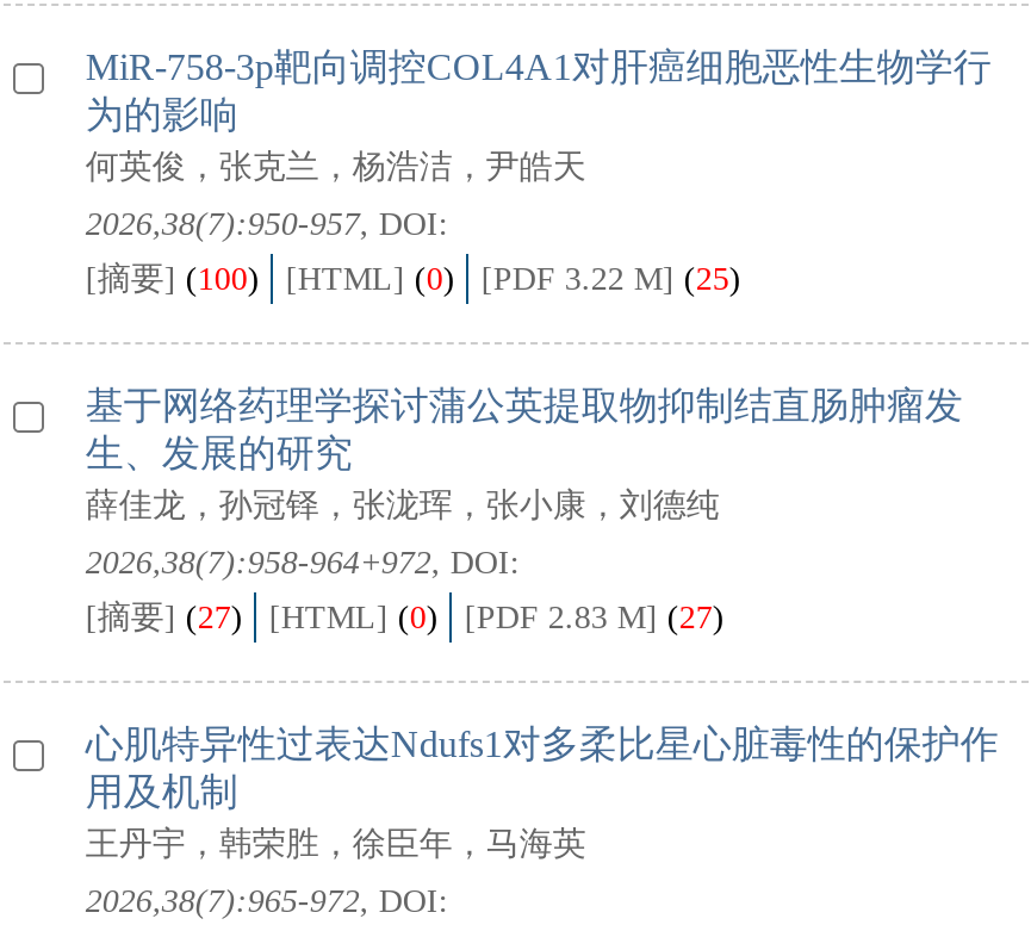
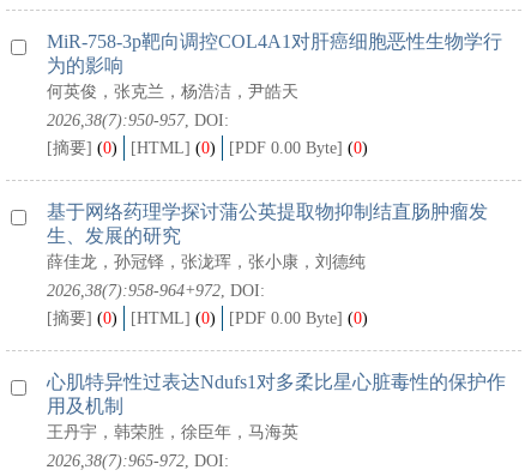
[86,261,260,297] [摘要] (100) -> [47,139,118,157] [摘要] (0)
[481,261,741,297] [PDF 3.22 M] (25) -> [229,139,368,157] [PDF 0.00 Byte] (0)
[86,600,243,635] [摘要] (27) -> [47,309,118,327] [摘要] (0)
[465,600,724,635] [PDF 2.83 M] (27) -> [229,309,368,327] [PDF 0.00 Byte] (0)

